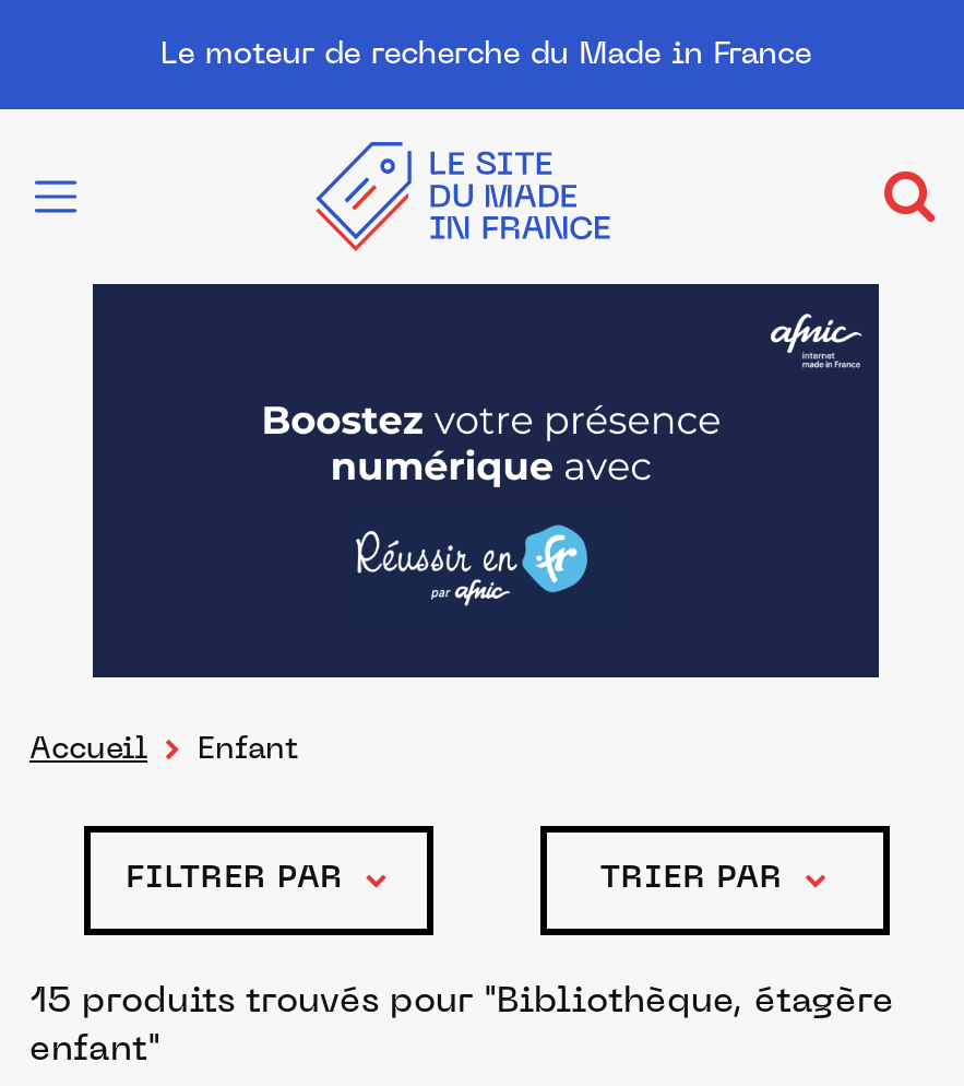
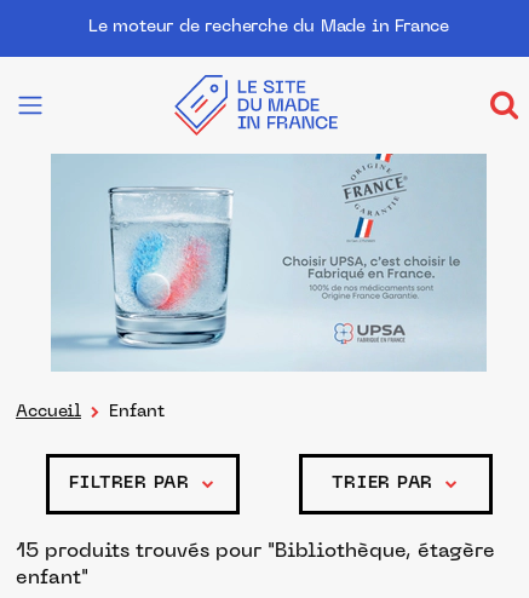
[91,282,881,680] [image] -> [51,153,487,372] [image]

